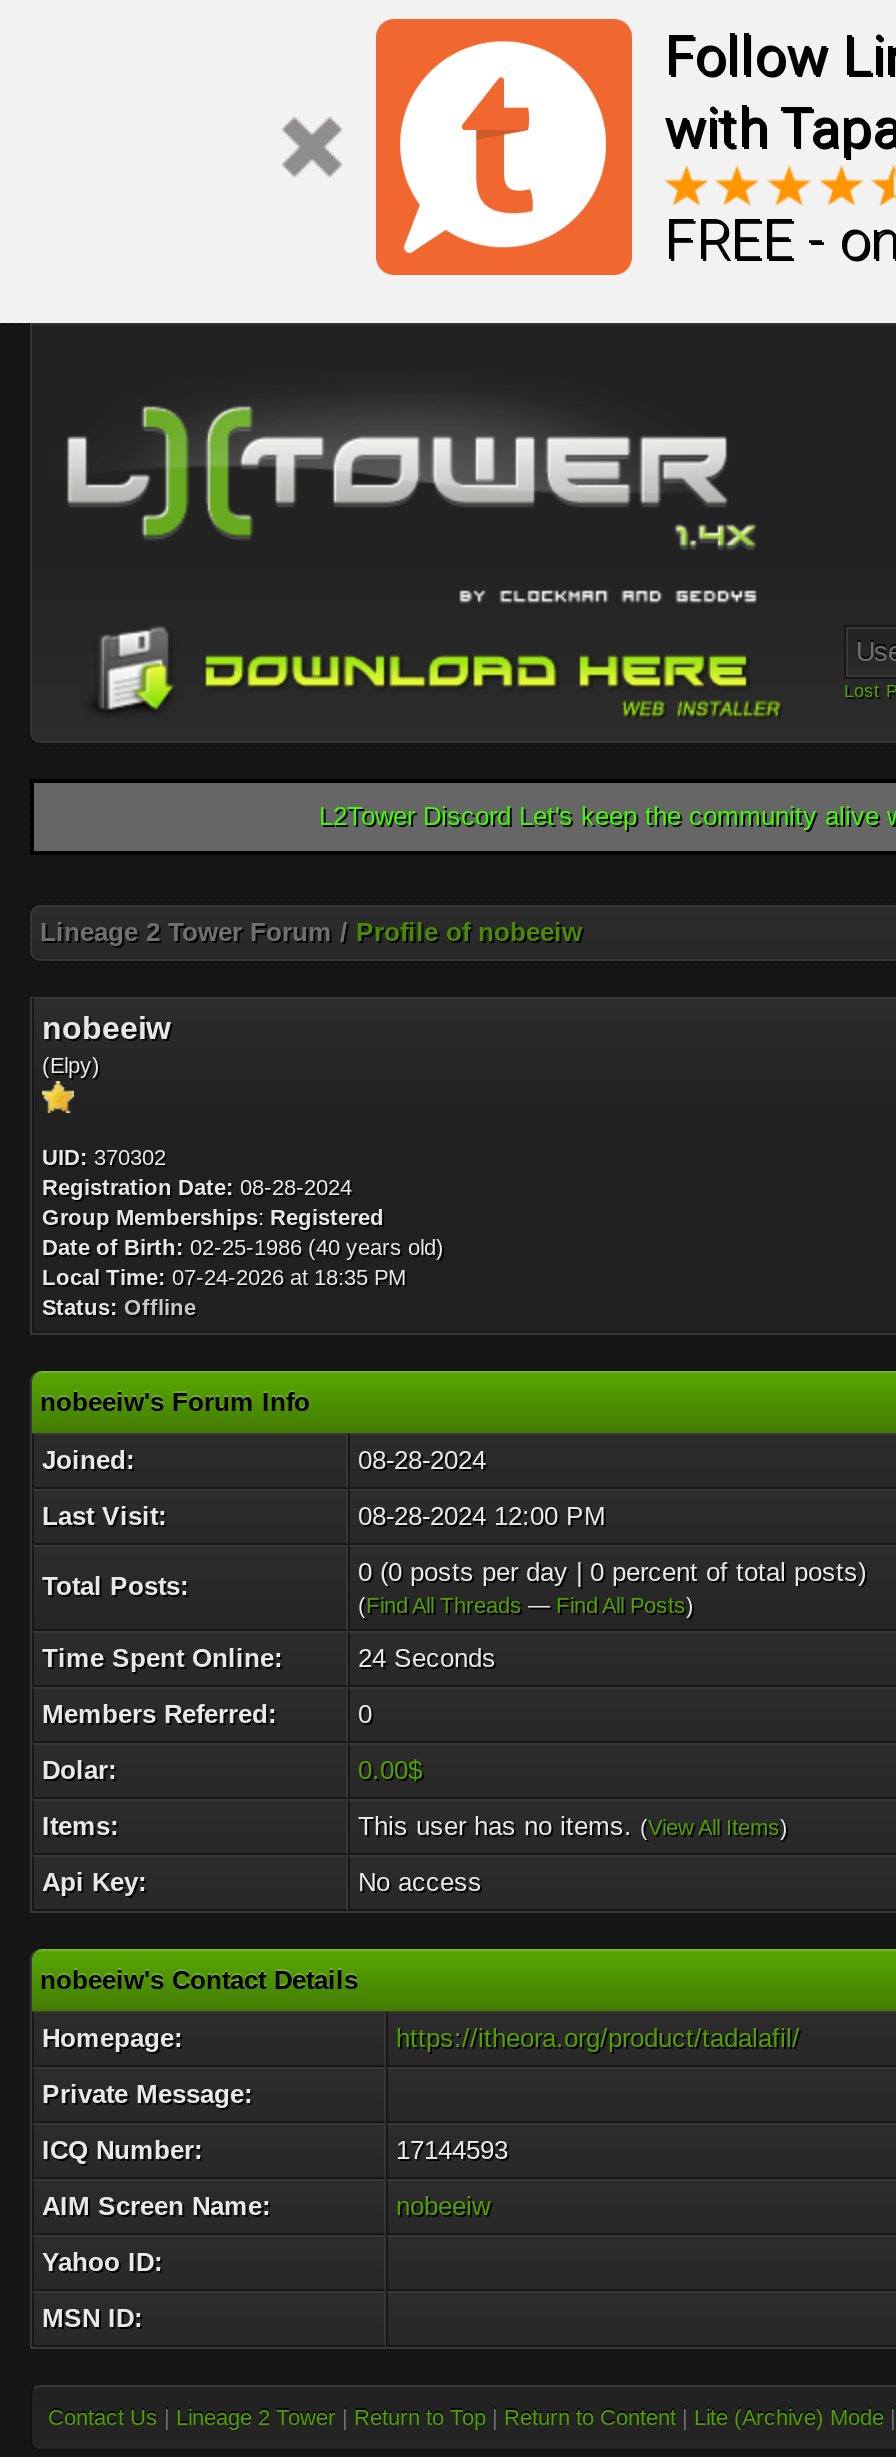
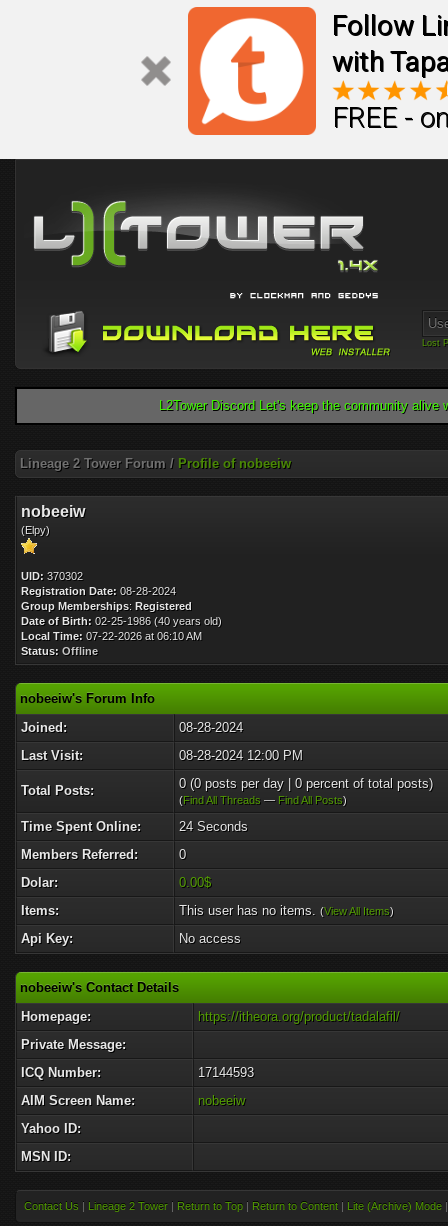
[42,1265,406,1289] Local Time: 07-24-2026 at 18:35 PM -> [21,630,202,642] Local Time: 07-22-2026 at 06:10 AM

